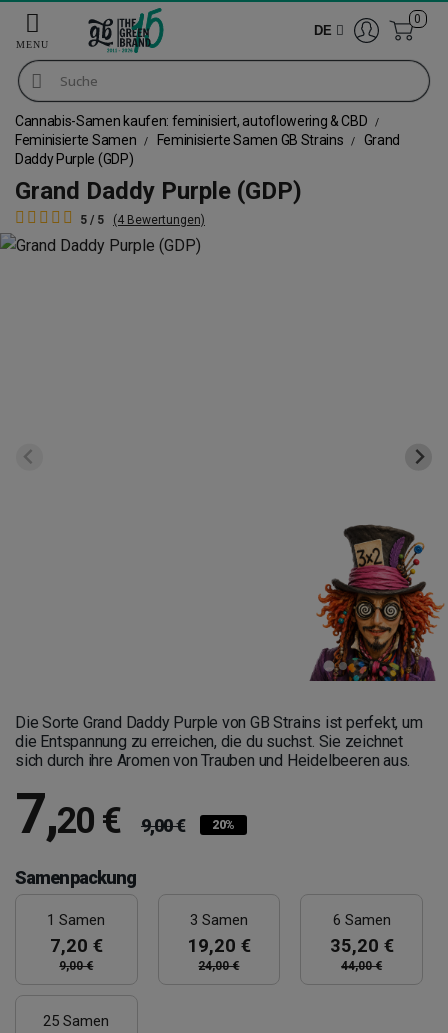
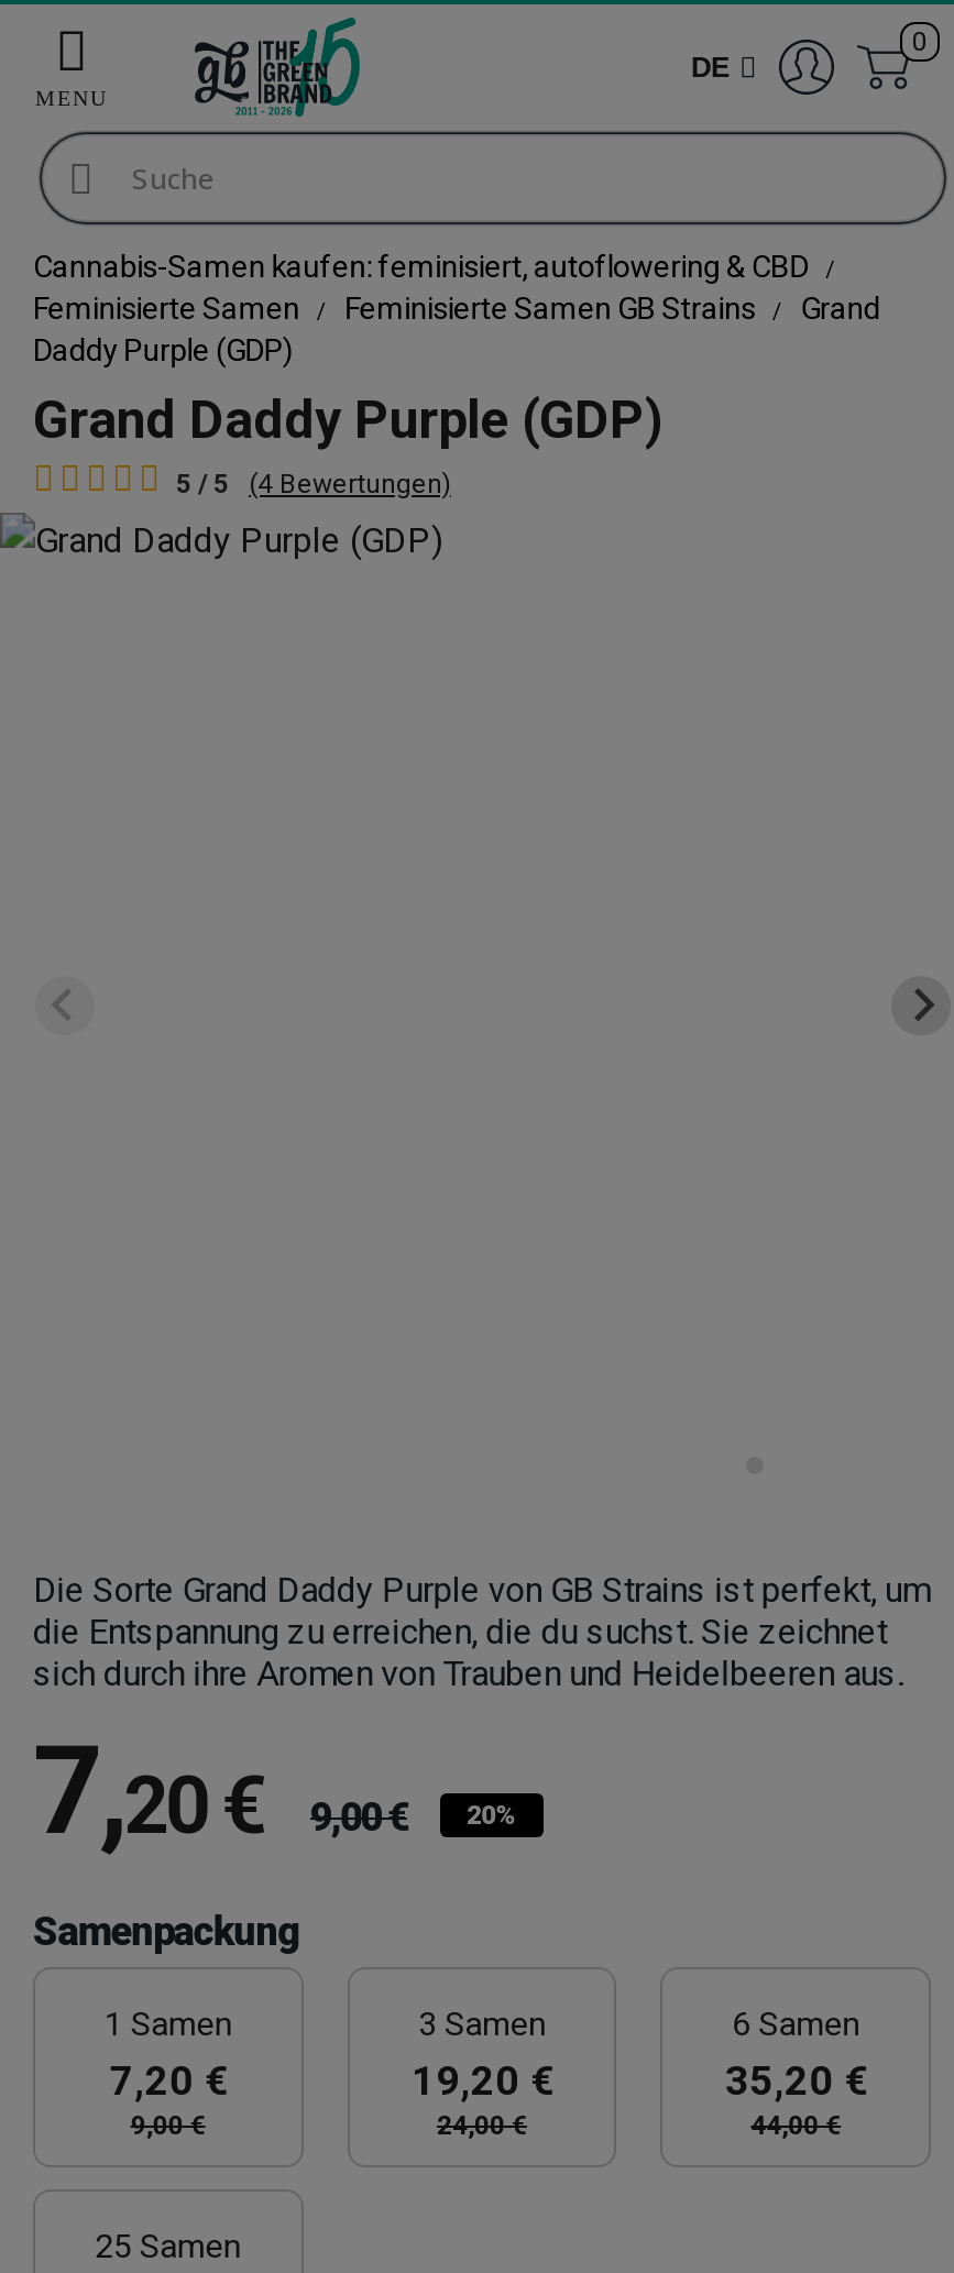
[309,524,445,682] [image] -> none

